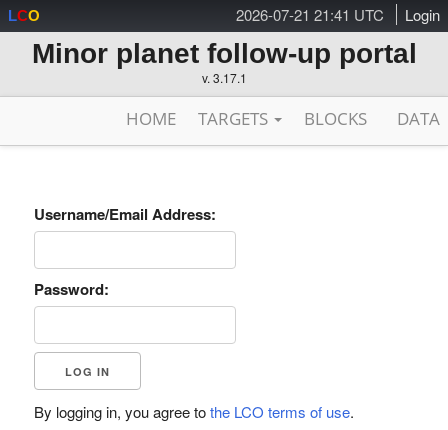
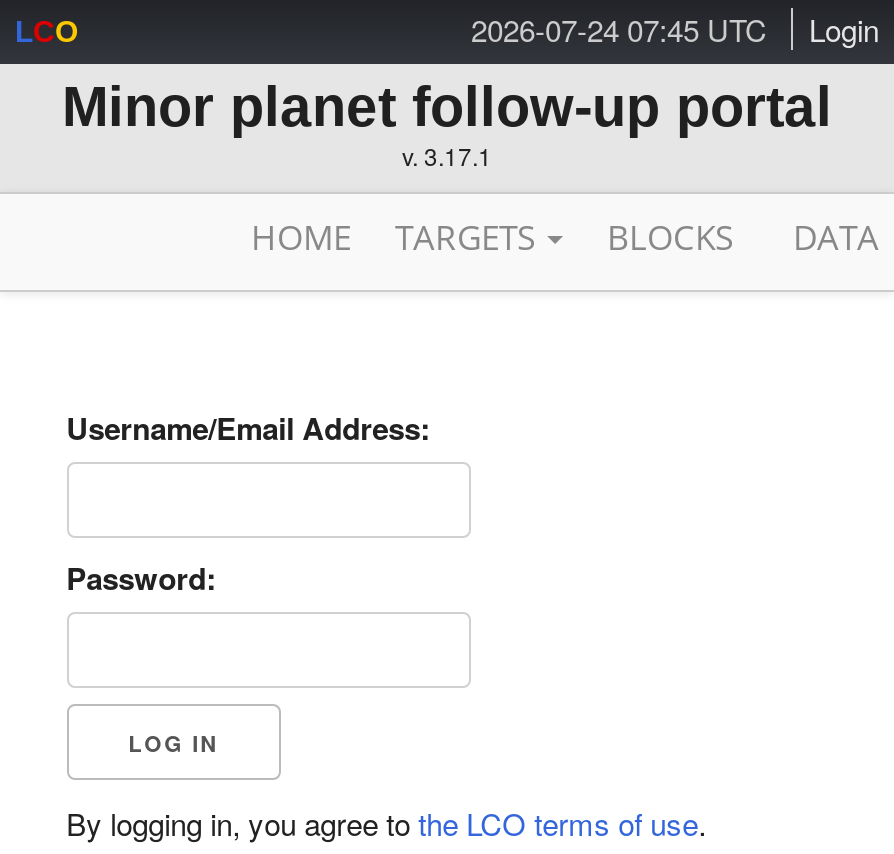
[236,4,440,25] 2026-07-21 21:41 UTC Login -> [471,8,879,50] 2026-07-24 07:45 UTC Login

